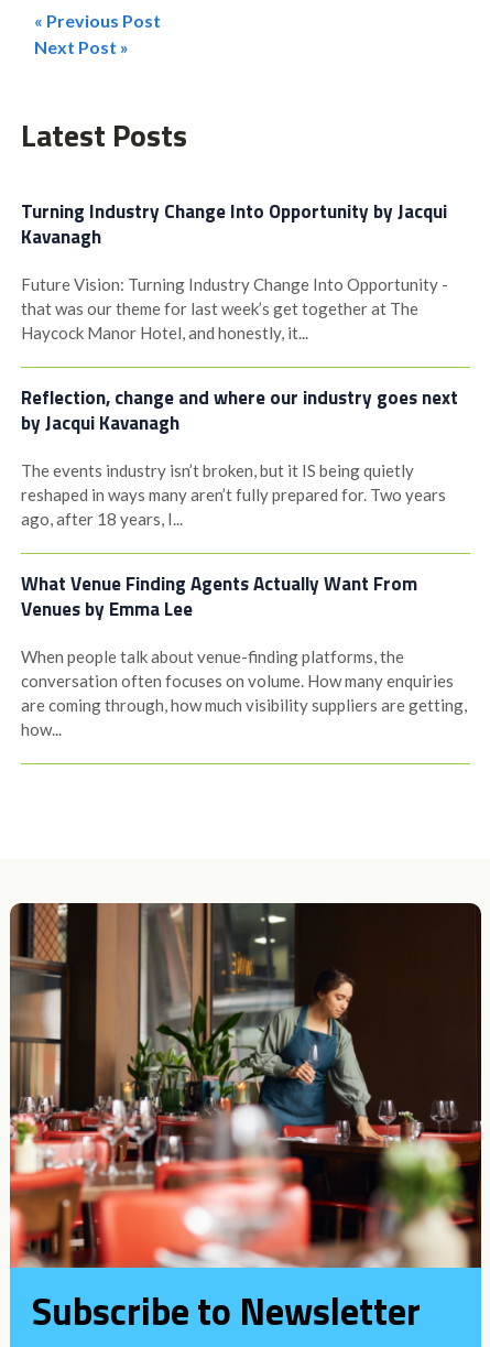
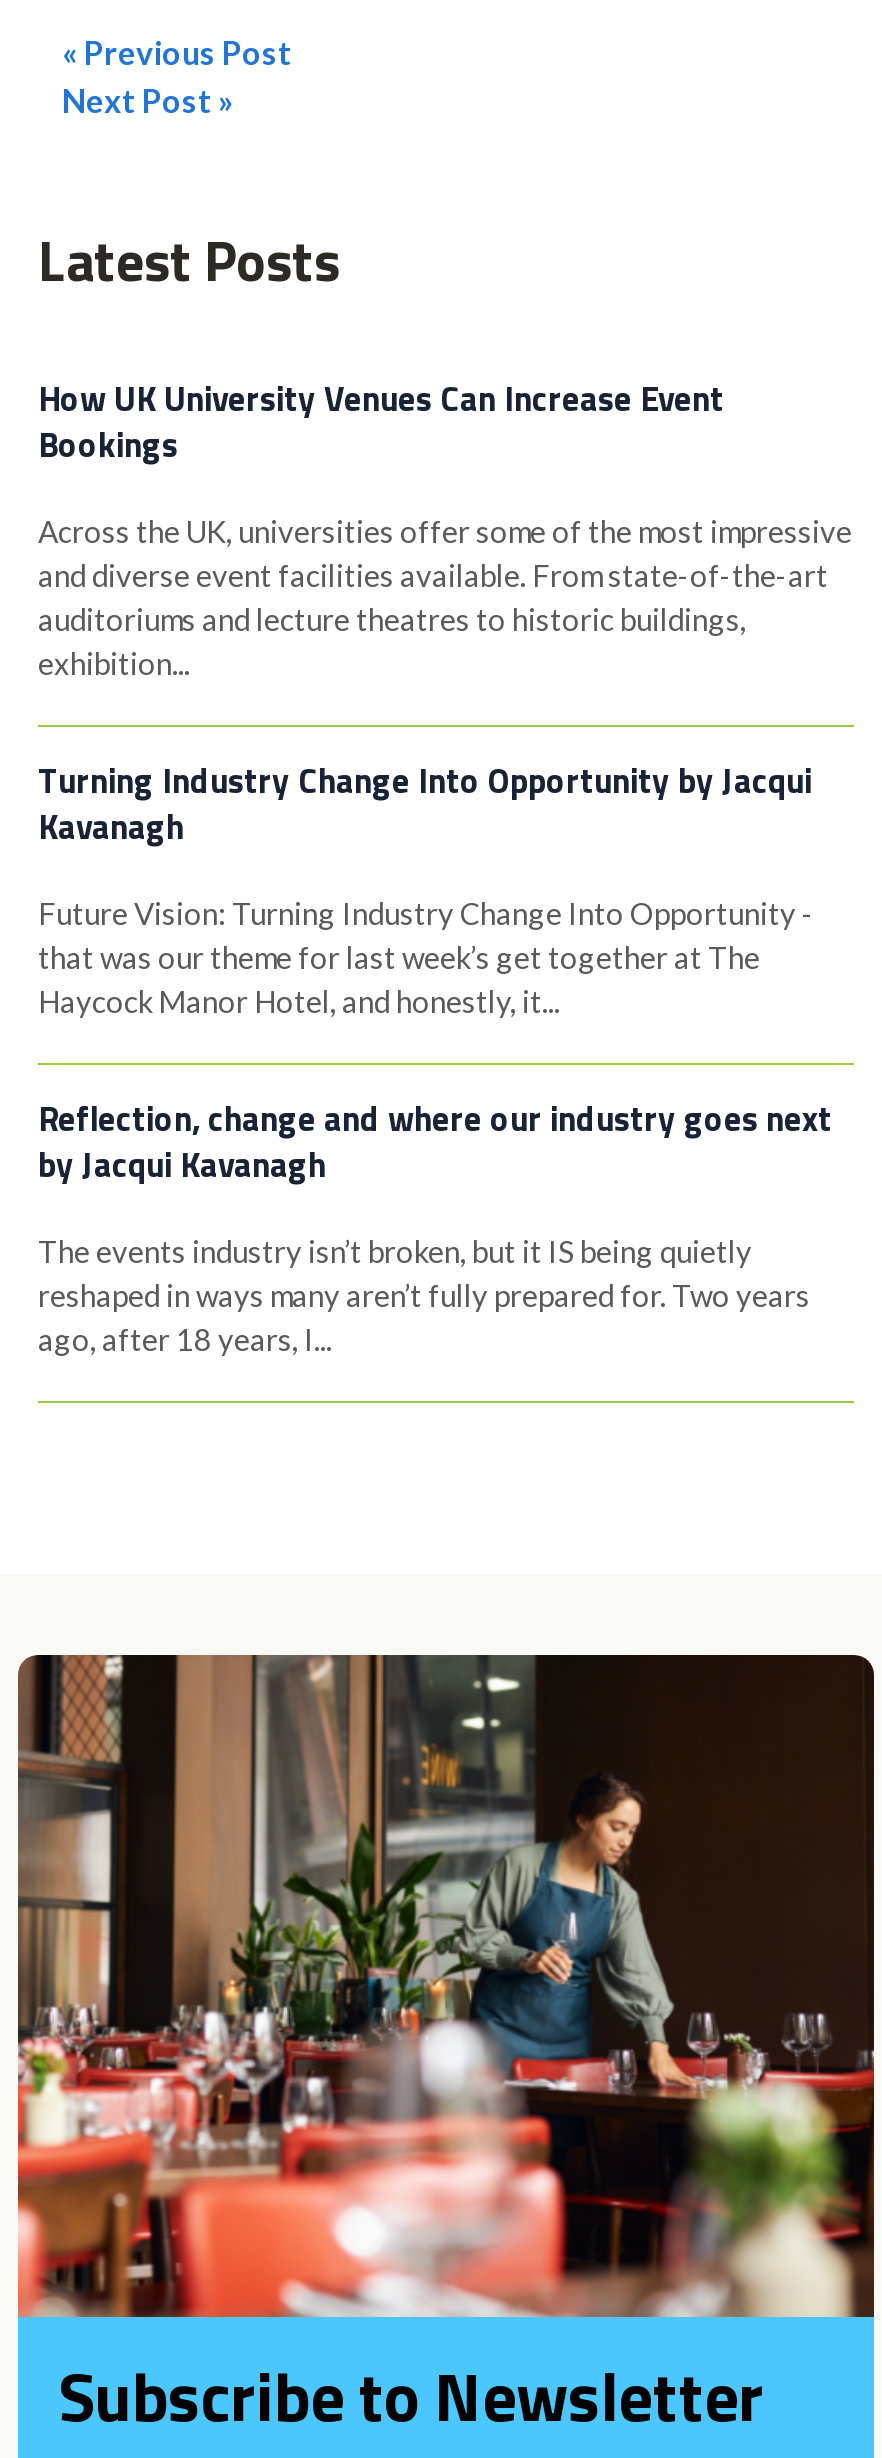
none -> [38,372,852,680] How UK University Venues Can Increase Event | Bookings | Across the UK, universities offer some of the most impressive | and diverse event facilities available. From state-of-the-art | auditoriums and lecture theatres to historic buildings, | exhibition...
moved [21,197,458,528] -> [38,754,832,1356]: Turning Industry Change Into Opportunity by Jacqui | Kavanagh | Future Vision: Turning Industry Change Into Opportunity - | ... | reshaped in ways many aren’t fully prepared for. Two years | ago, after 18 years, I...
[21,569,467,739] What Venue Finding Agents Actually Want From | Venues by Emma Lee | When people talk about venue-finding platforms, the | conversation often focuses on volume. How many enquiries | are coming through, how much visibility suppliers are getting, | how... -> none

